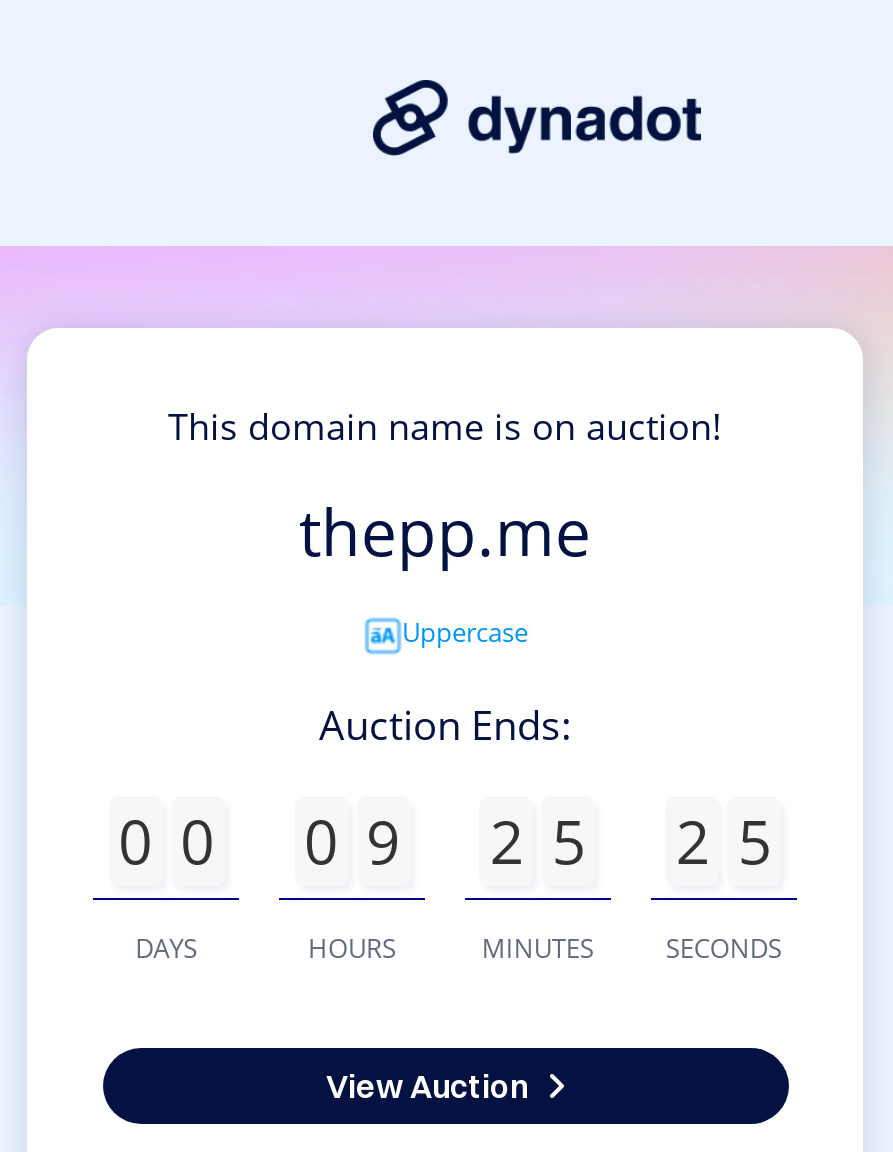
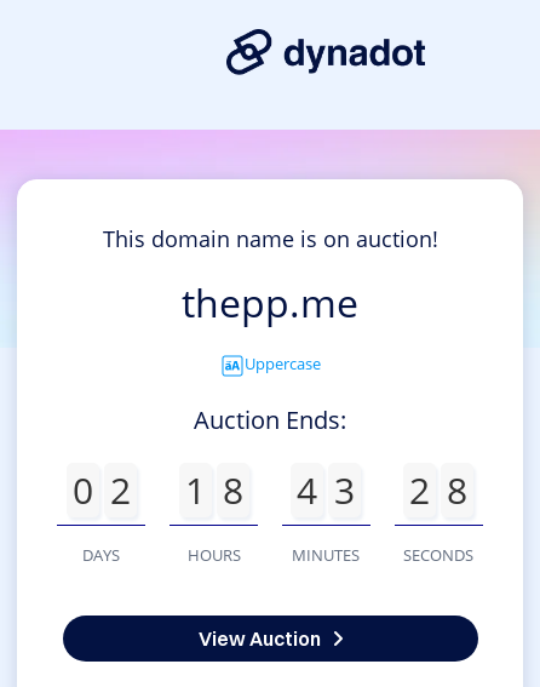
[118,800,214,882] 0 0 -> [72,465,130,515] 0 2
[304,800,400,882] 0 9 -> [185,465,243,515] 1 8
[490,800,586,882] 2 5 -> [297,465,355,515] 4 3
[676,800,772,882] 2 5 -> [410,465,468,515] 2 8

